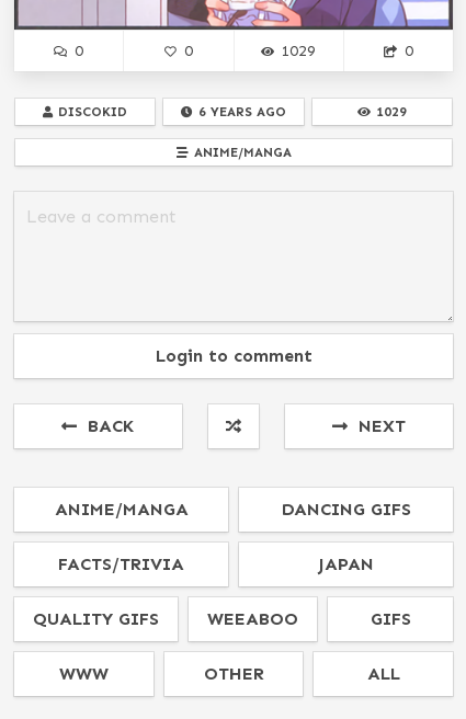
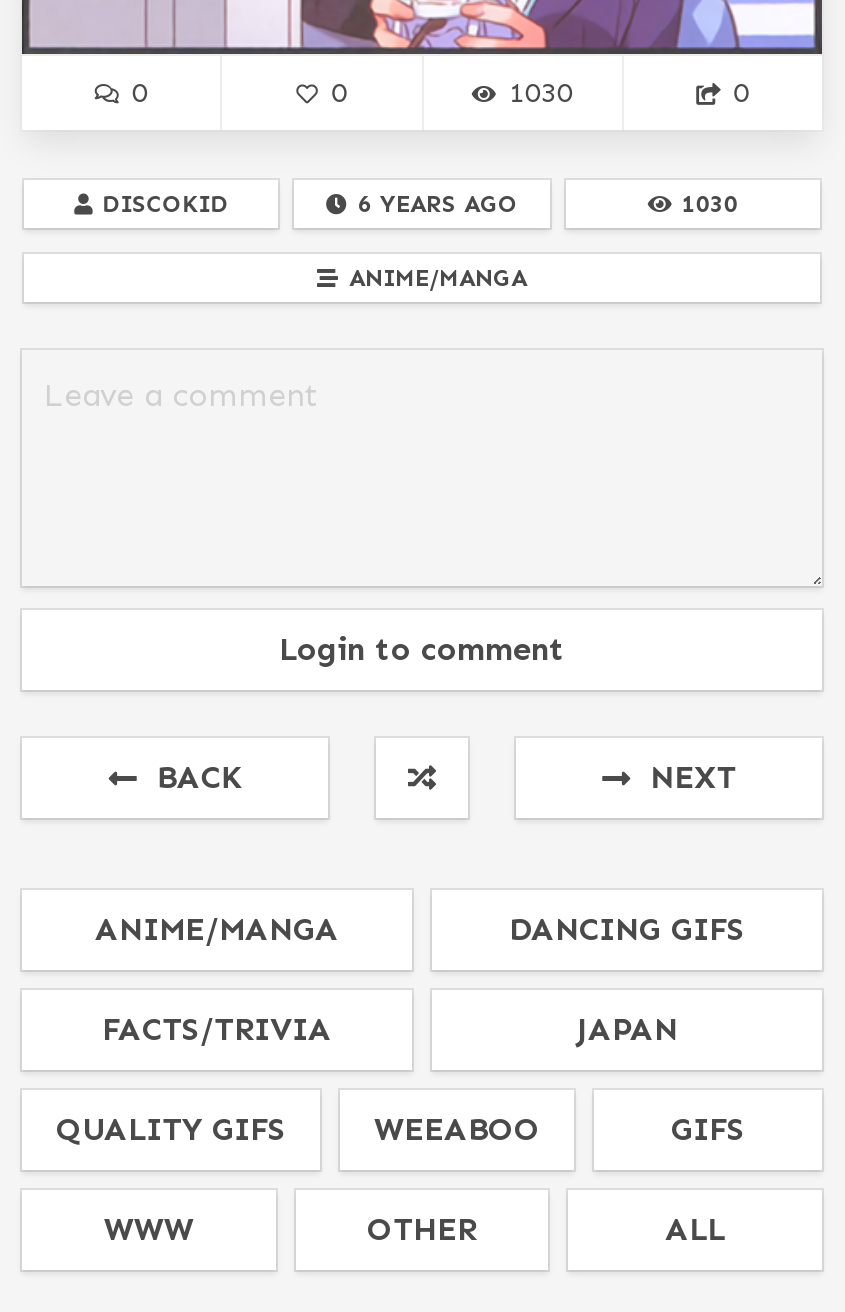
[281,41,316,61] 1029 -> [509,74,573,110] 1030
[376,104,407,120] 1029 -> [682,190,738,218] 1030

